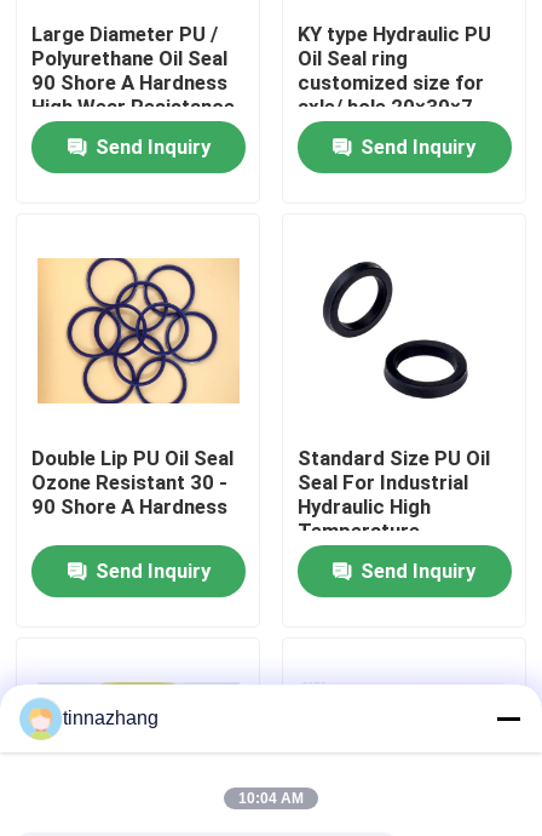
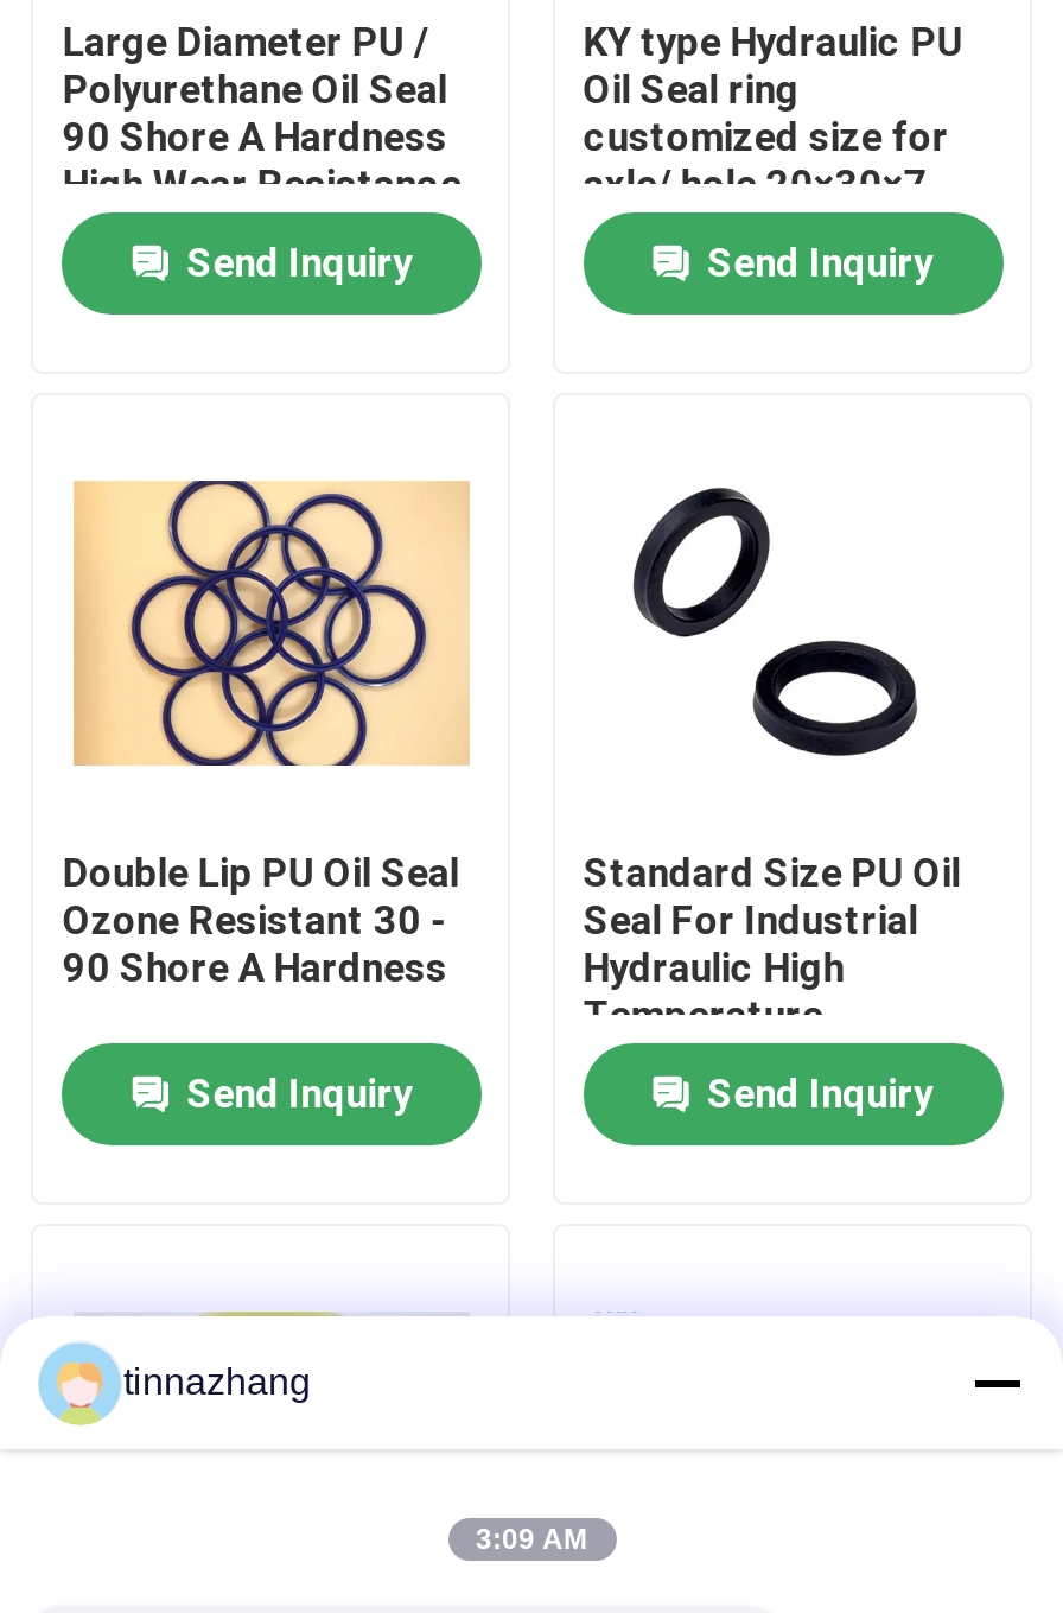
[238,790,304,807] 10:04 AM -> [476,1523,587,1556] 3:09 AM

